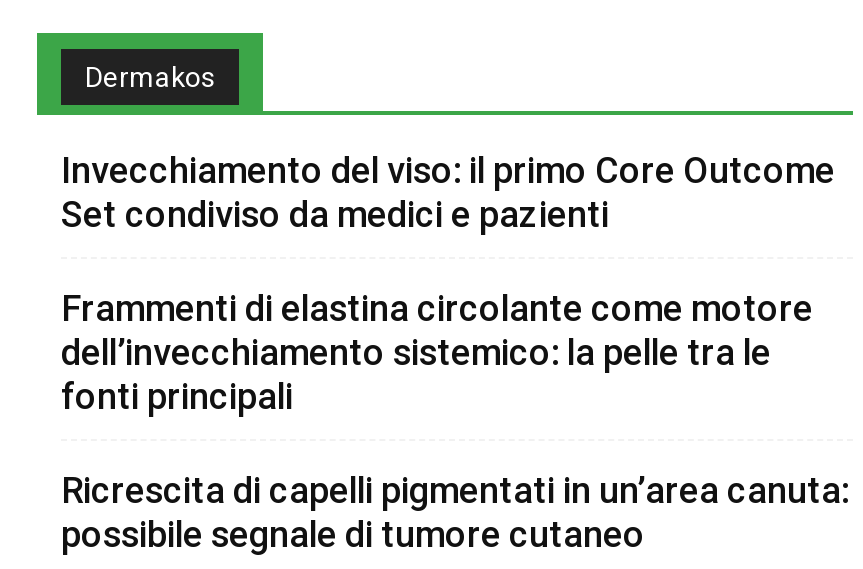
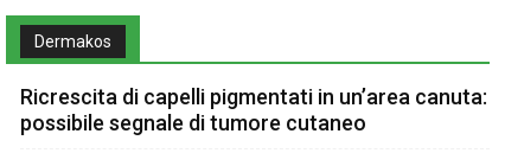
[61,150,835,418] Invecchiamento del viso: il primo Core Outcome | Set condiviso da medici e pazienti | Frammenti di elastina circolante come motore | dell’invecchiamento sistemico: la pelle tra le | fonti principali -> none

